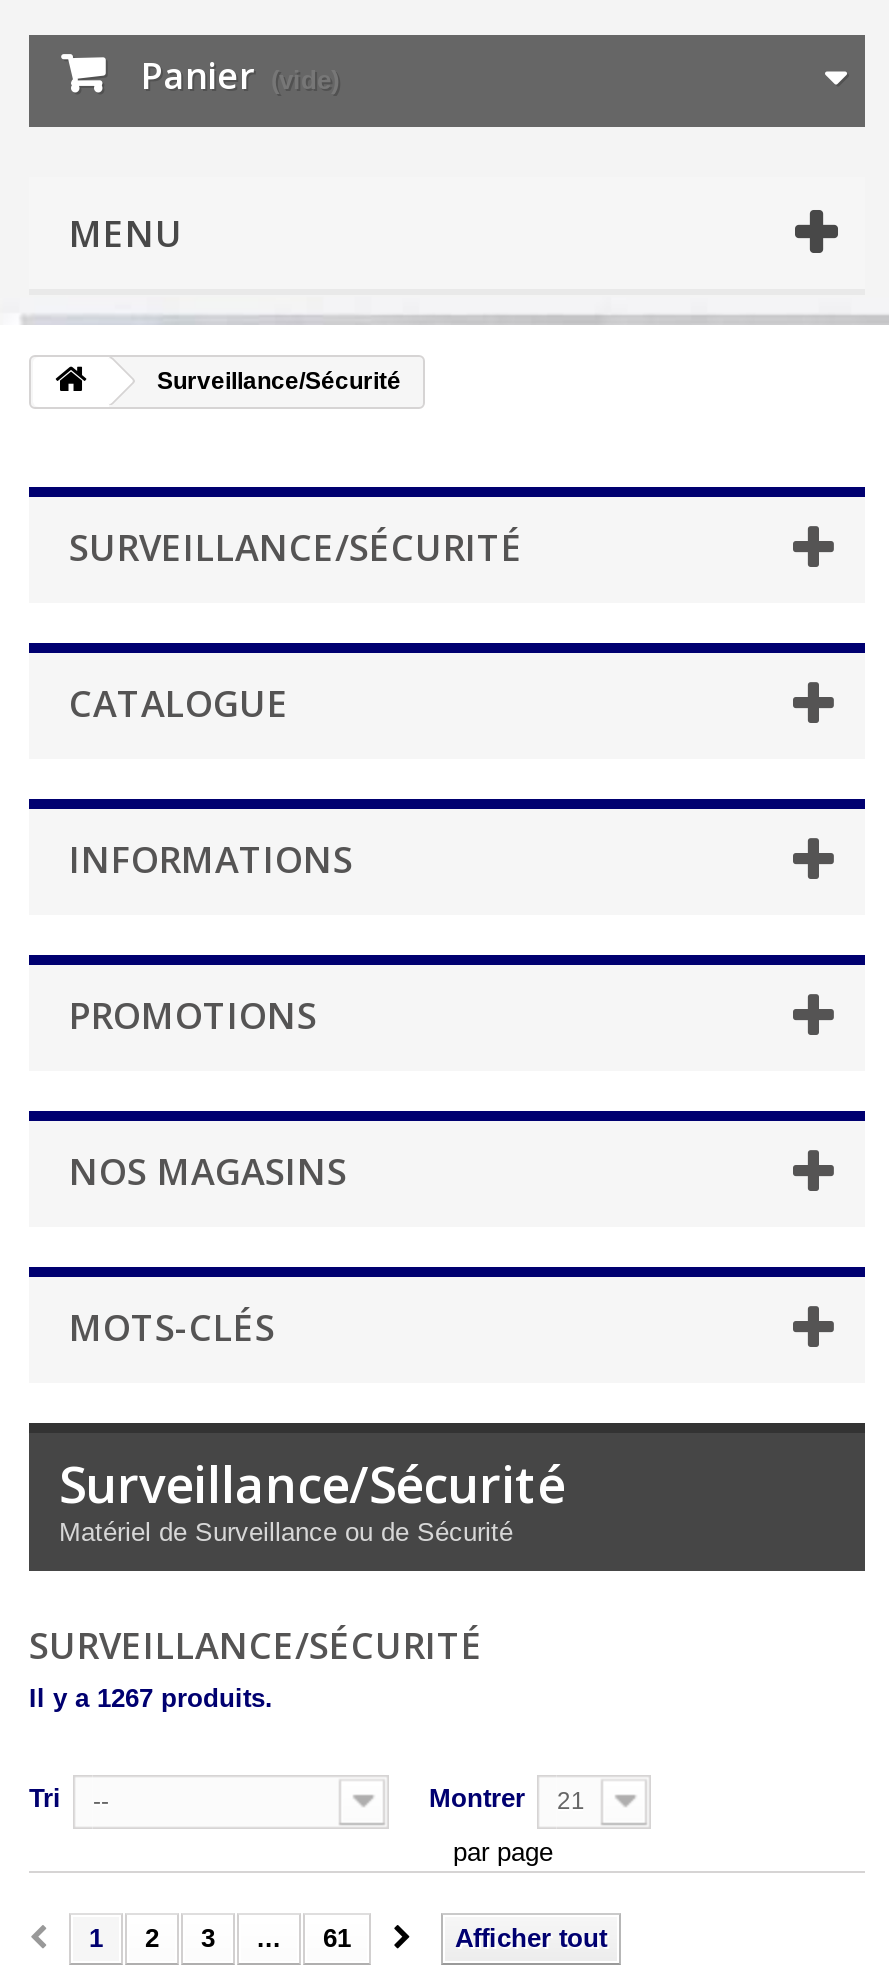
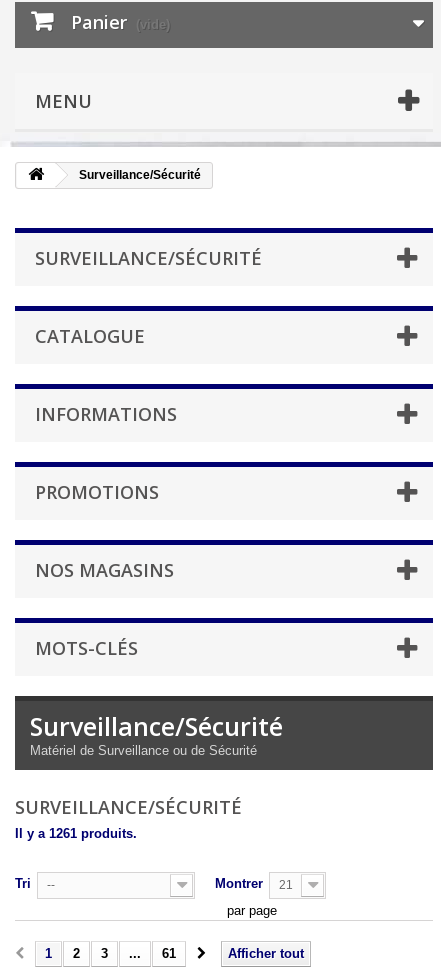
[29,1683,273,1713] Il y a 1267 produits. -> [15,826,137,841] Il y a 1261 produits.

